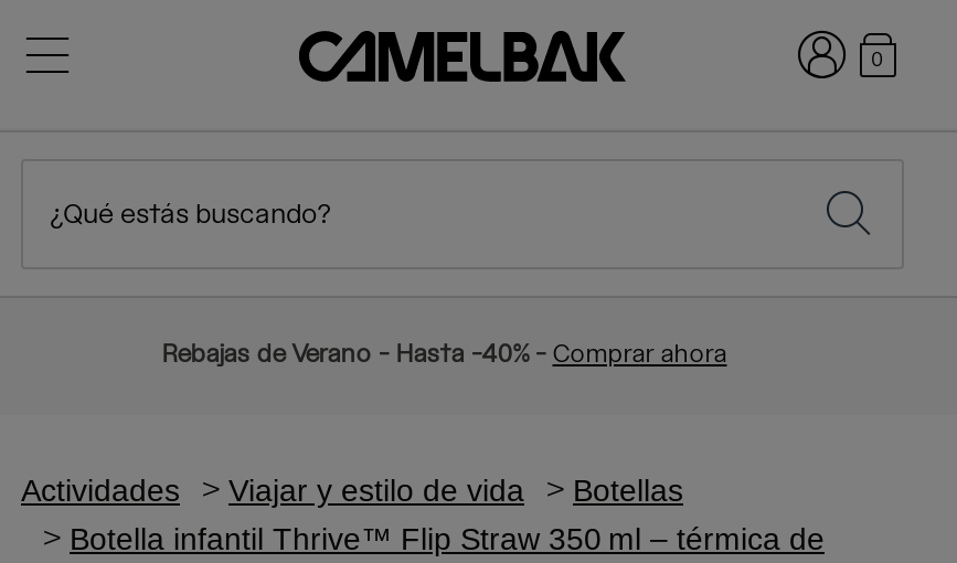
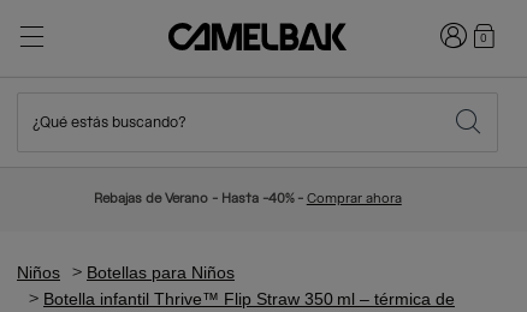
[21,472,683,508] Actividades | Viajar y estilo de vida | Botellas -> [17,263,235,282] Niños | Botellas para Niños

